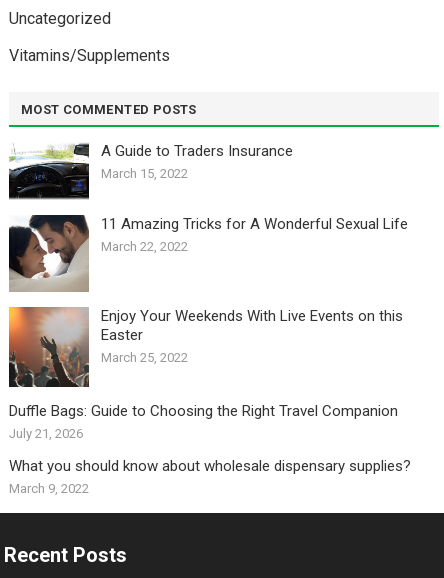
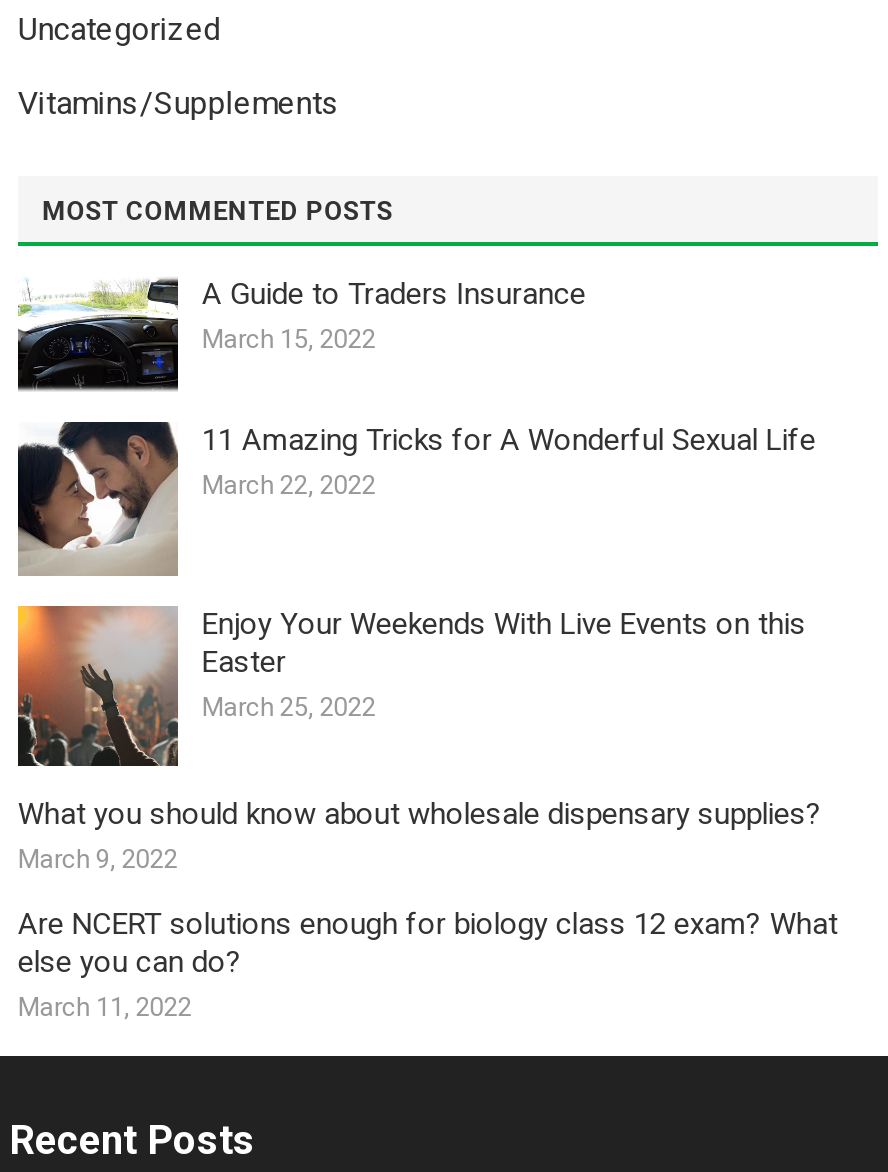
[9,402,398,441] Duffle Bags: Guide to Choosing the Right Travel Companion | July 21, 2026 -> none
moved [9,457,411,496] -> [18,795,822,873]: What you should know about wholesale dispensary supplies? | March 9, 2022
none -> [18,905,838,1021] Are NCERT solutions enough for biology class 12 exam? What | else you can do? | March 11, 2022

